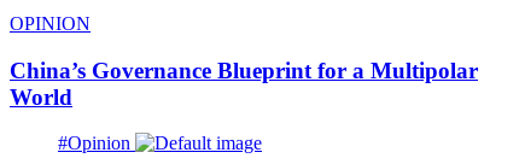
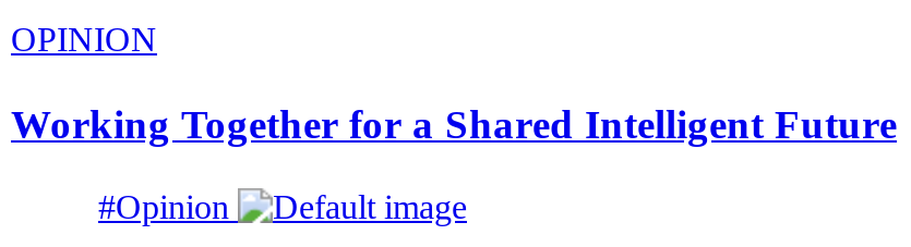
[10,58,478,109] China’s Governance Blueprint for a Multipolar | World -> [11,101,897,146] Working Together for a Shared Intelligent Future

